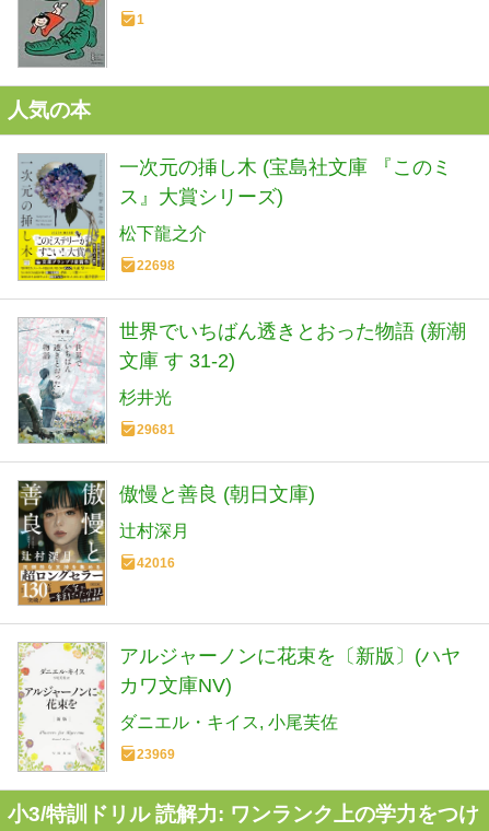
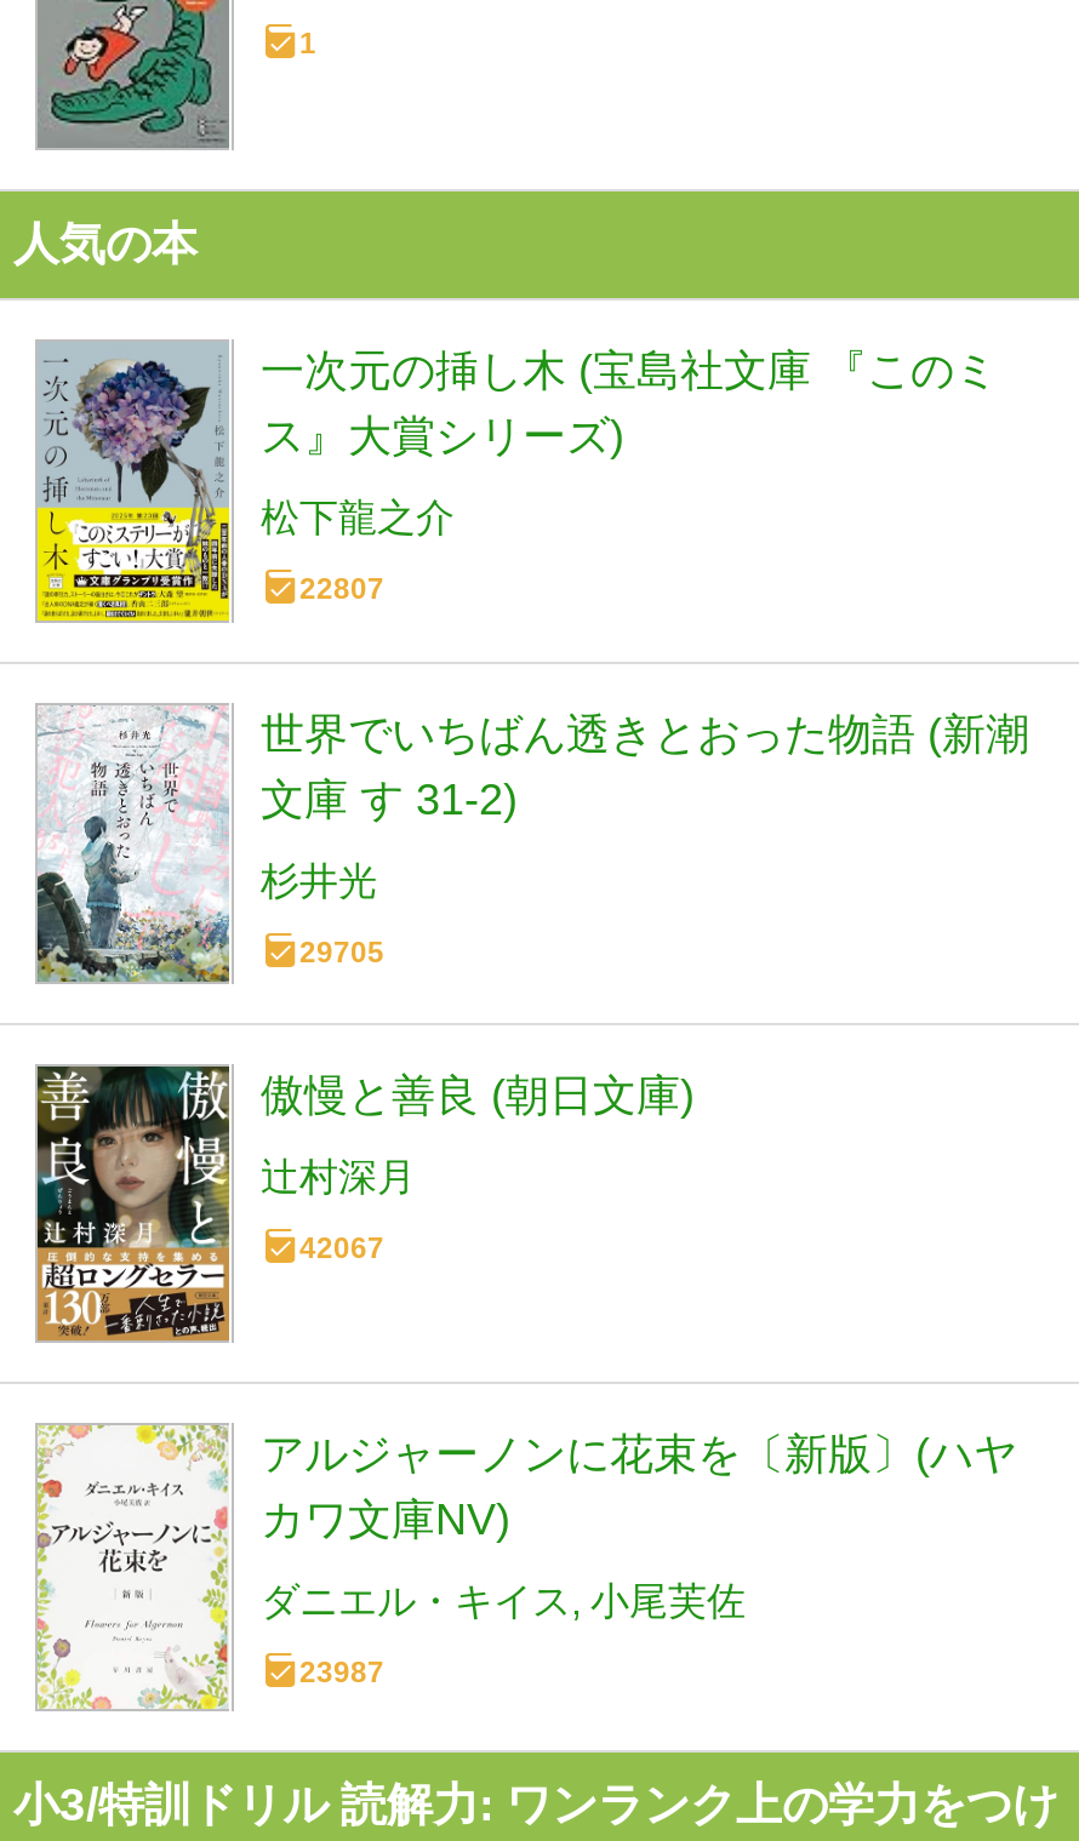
[137,258,175,273] 22698 -> [299,571,384,605] 22807
[137,422,175,437] 29681 -> [299,936,384,970] 29705
[137,555,175,571] 42016 -> [299,1231,384,1265] 42067
[137,746,175,762] 23969 -> [299,1655,384,1689] 23987

